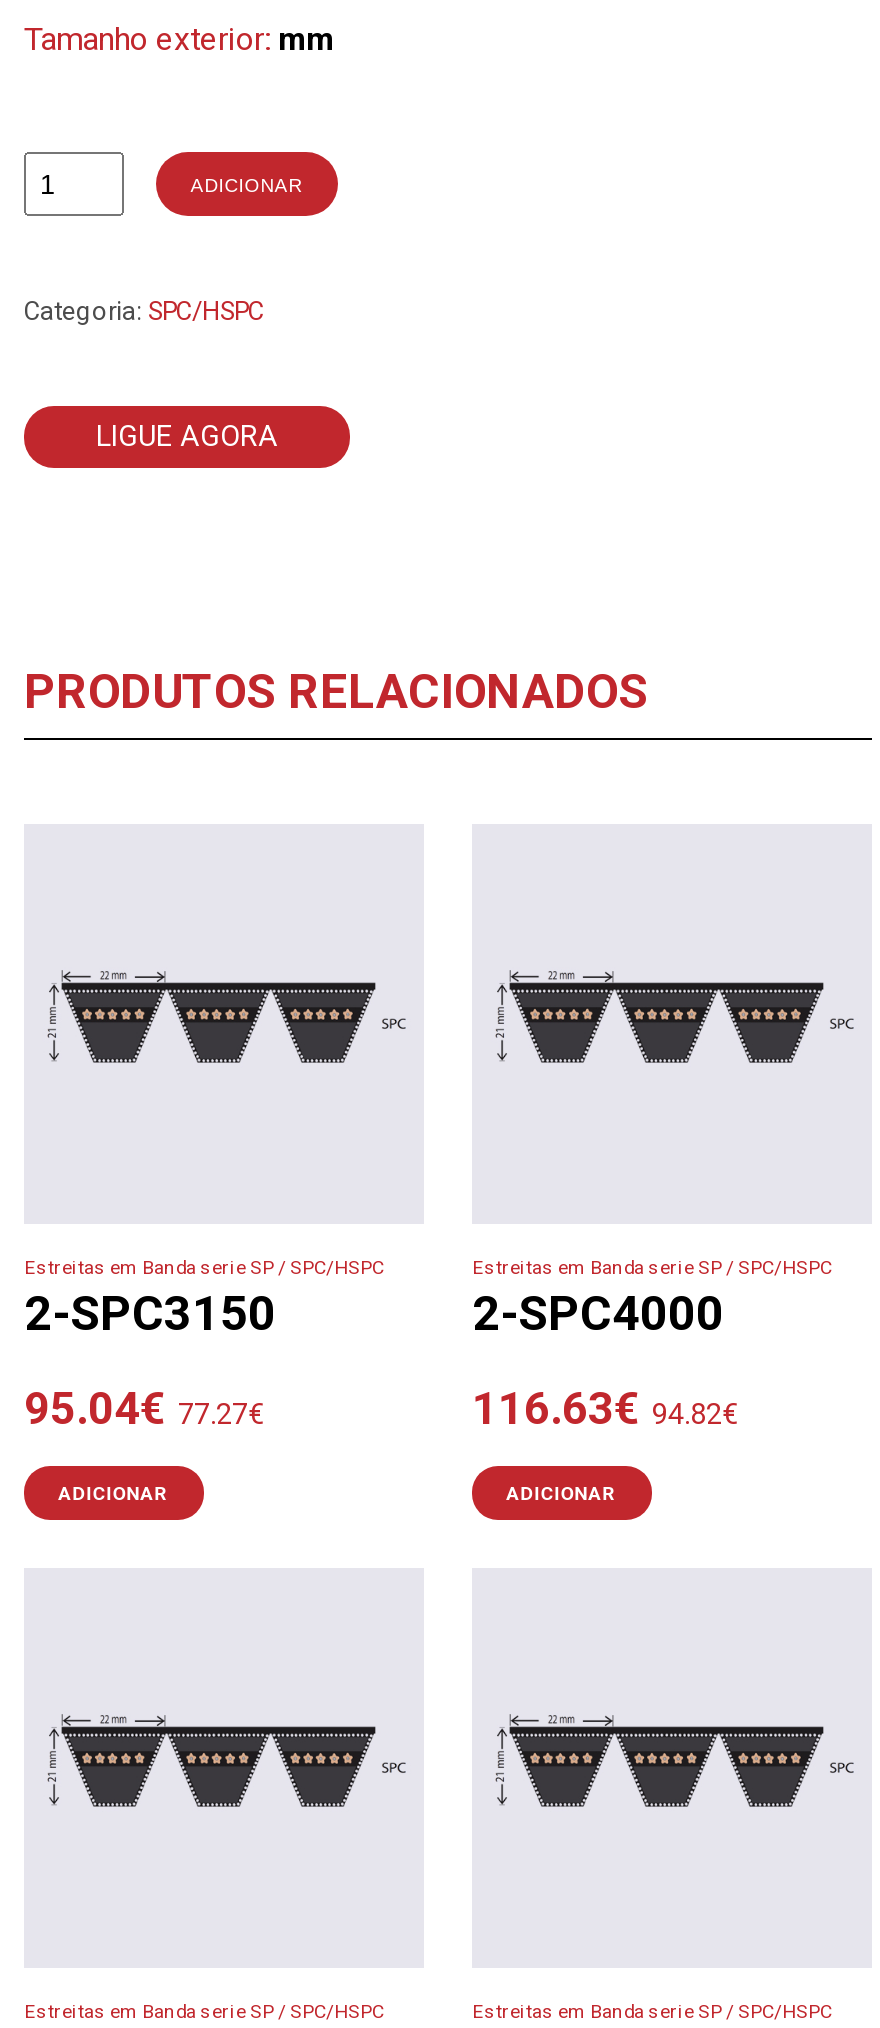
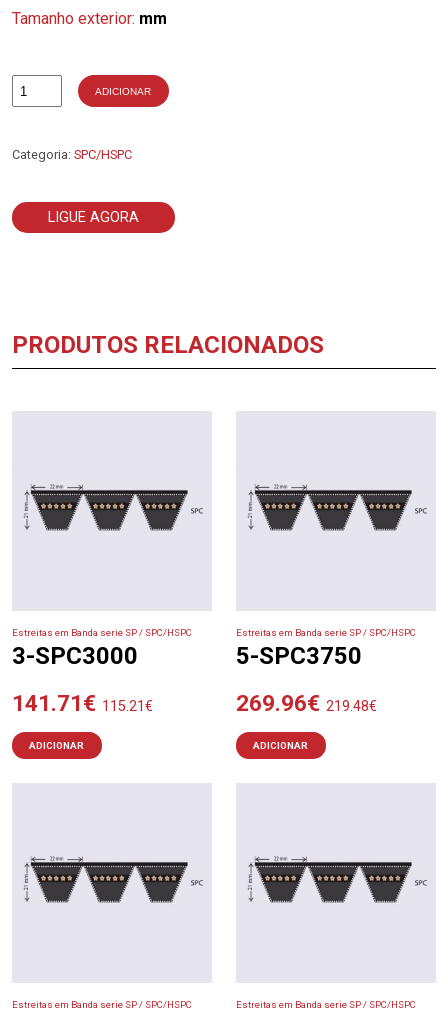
[24,1287,276,1343] 2-SPC3150 -> [12,642,138,670] 3-SPC3000
[472,1287,724,1343] 2-SPC4000 -> [236,642,362,670] 5-SPC3750
[24,1383,264,1435] 95.04€ 77.27€ -> [12,690,153,716] 141.71€ 115.21€
[472,1383,738,1435] 116.63€ 94.82€ -> [236,690,377,716] 269.96€ 219.48€

